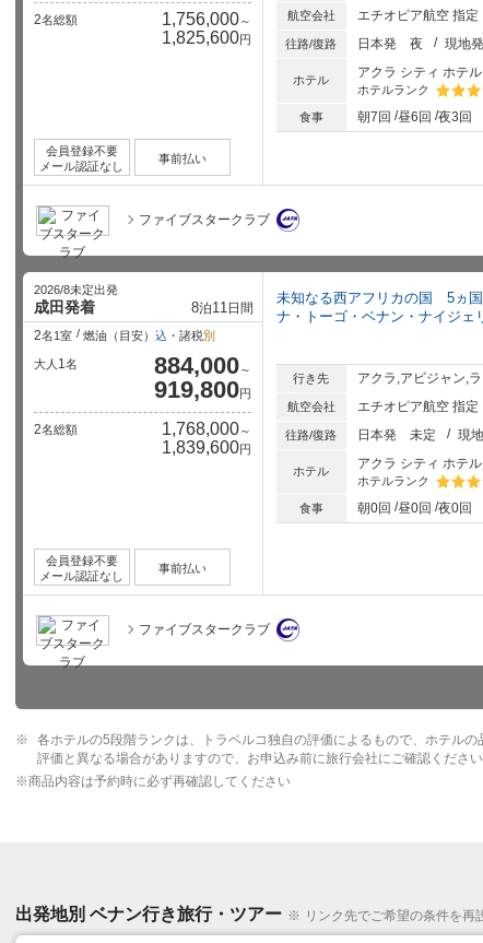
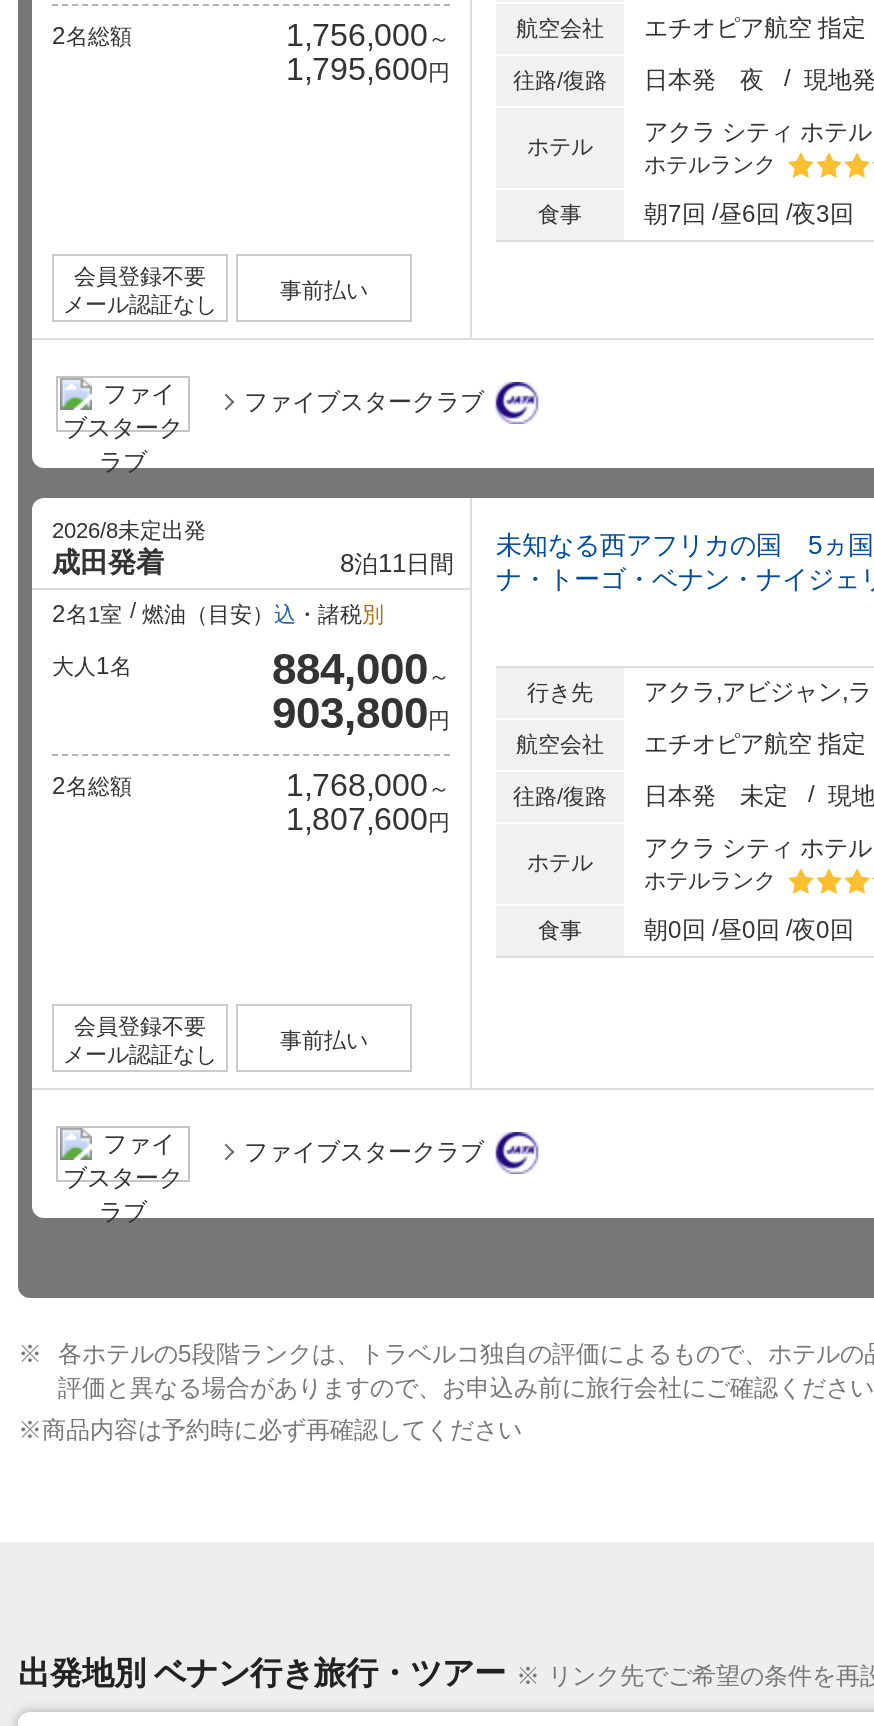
[162,28,251,47] 1,825,600円 -> [286,52,450,86] 1,795,600円
[154,376,251,403] 919,800円 -> [272,688,450,738] 903,800円
[162,438,251,457] 1,839,600円 -> [286,802,450,836] 1,807,600円

